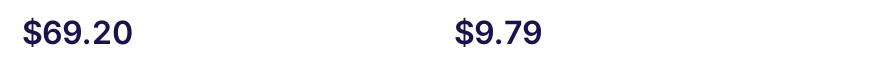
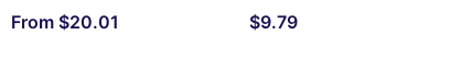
[22,12,134,52] $69.20 -> [11,11,119,33] From $20.01

